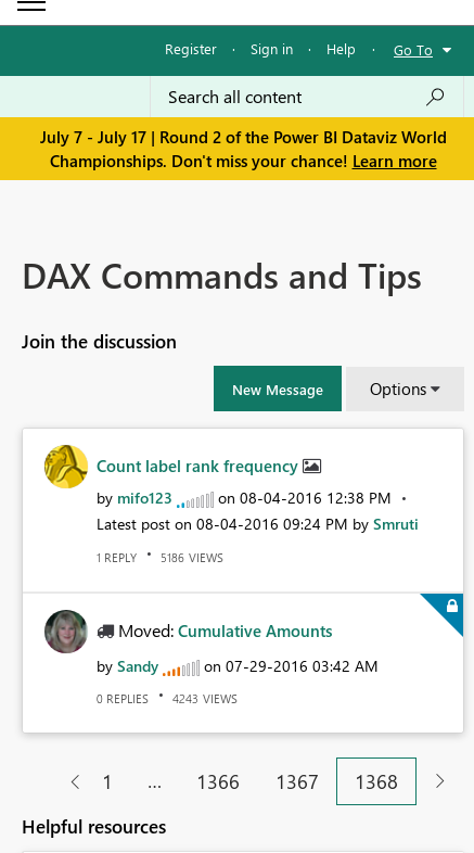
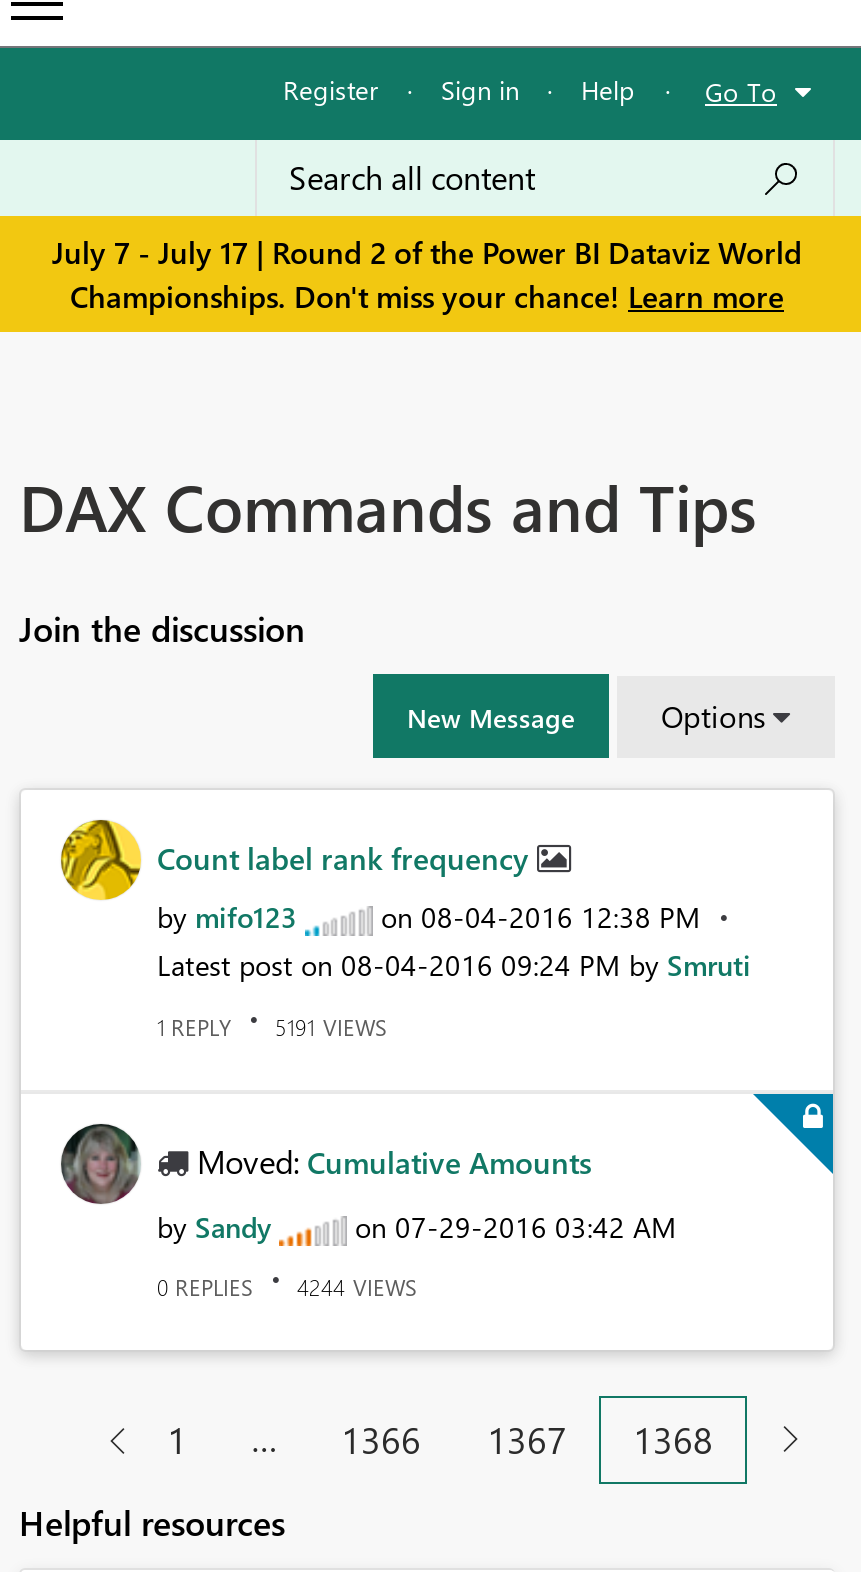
[97,549,223,565] 1 REPLY 5186 VIEWS -> [157,1012,387,1042] 1 REPLY 5191 VIEWS
[97,691,238,707] 0 REPLIES 4243 VIEWS -> [157,1273,417,1303] 0 REPLIES 4244 VIEWS

